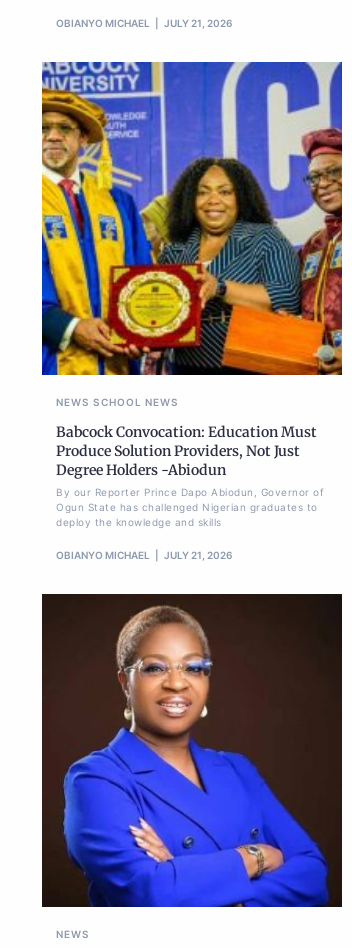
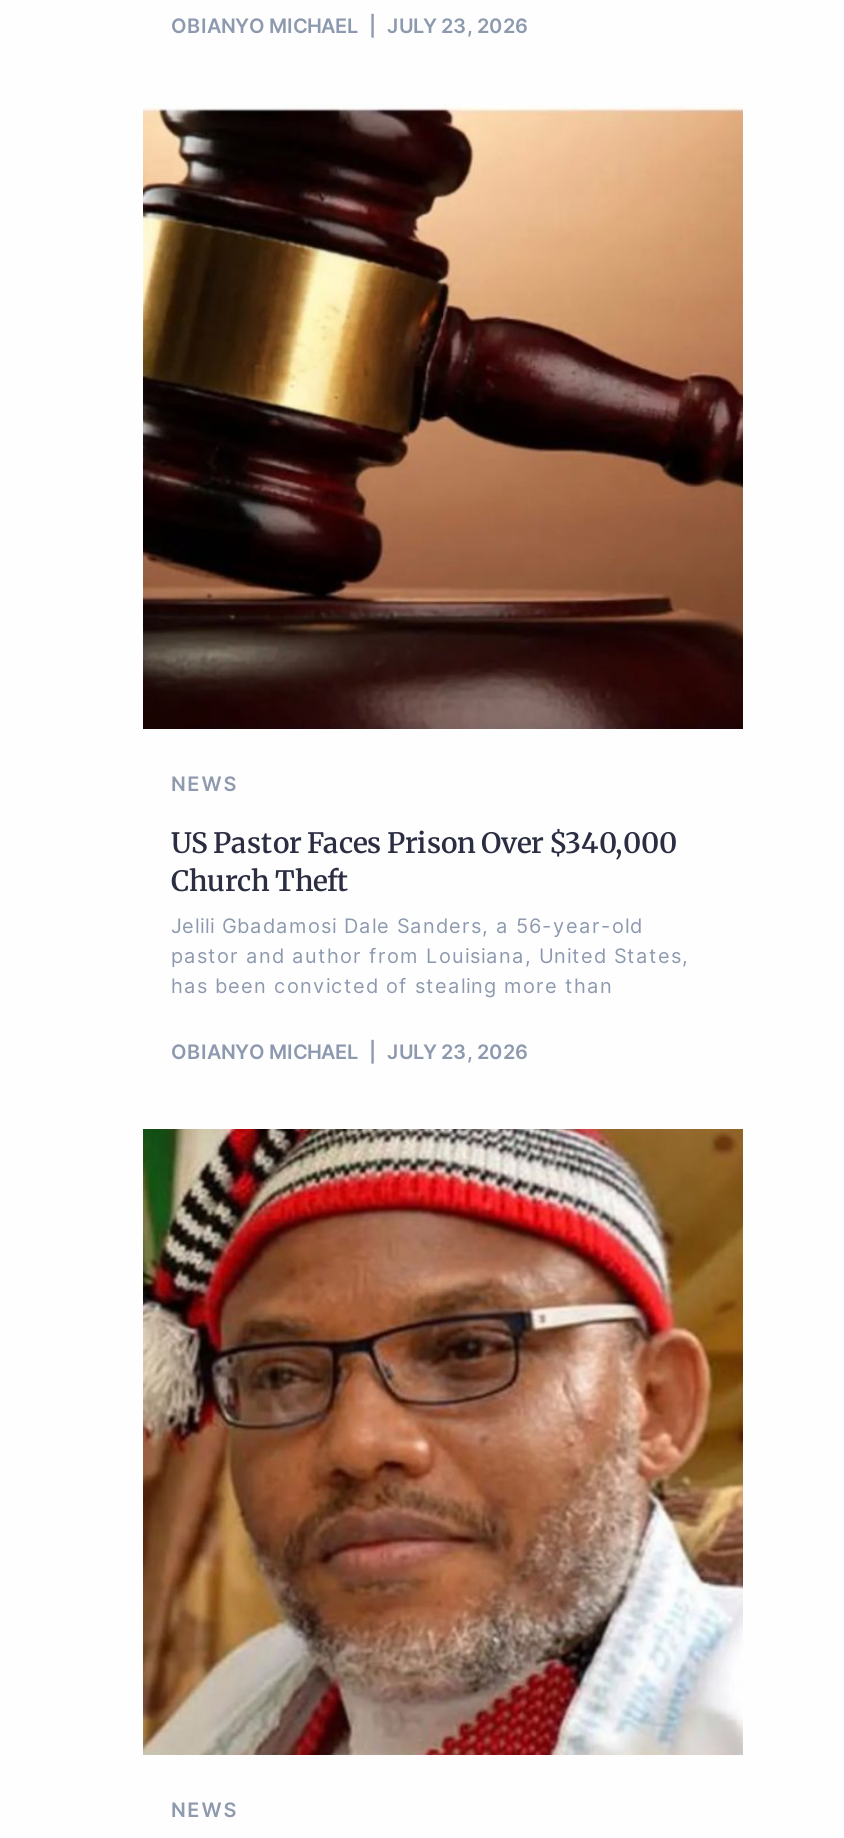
[56,16,232,28] OBIANYO MICHAEL JULY 21, 2026 -> [171,13,527,37] OBIANYO MICHAEL JULY 23, 2026
[41,61,343,407] [image] | NEWS SCHOOL NEWS -> [141,104,745,795] [image] | NEWS
[56,422,324,527] Babcock Convocation: Education Must | Produce Solution Providers, Not Just | Degree Holders -Abiodun | By our Reporter Prince Dapo Abiodun, Governor of | Ogun State has challenged Nigerian graduates to | deploy the knowledge and skills -> [171,825,689,997] US Pastor Faces Prison Over $340,000 | Church Theft | Jelili Gbadamosi Dale Sanders, a 56-year-old | pastor and author from Louisiana, United States, | has been convicted of stealing more than
[56,548,232,560] OBIANYO MICHAEL JULY 21, 2026 -> [171,1039,527,1063] OBIANYO MICHAEL JULY 23, 2026
[41,593,343,908] [image] -> [141,1126,745,1758] [image]

